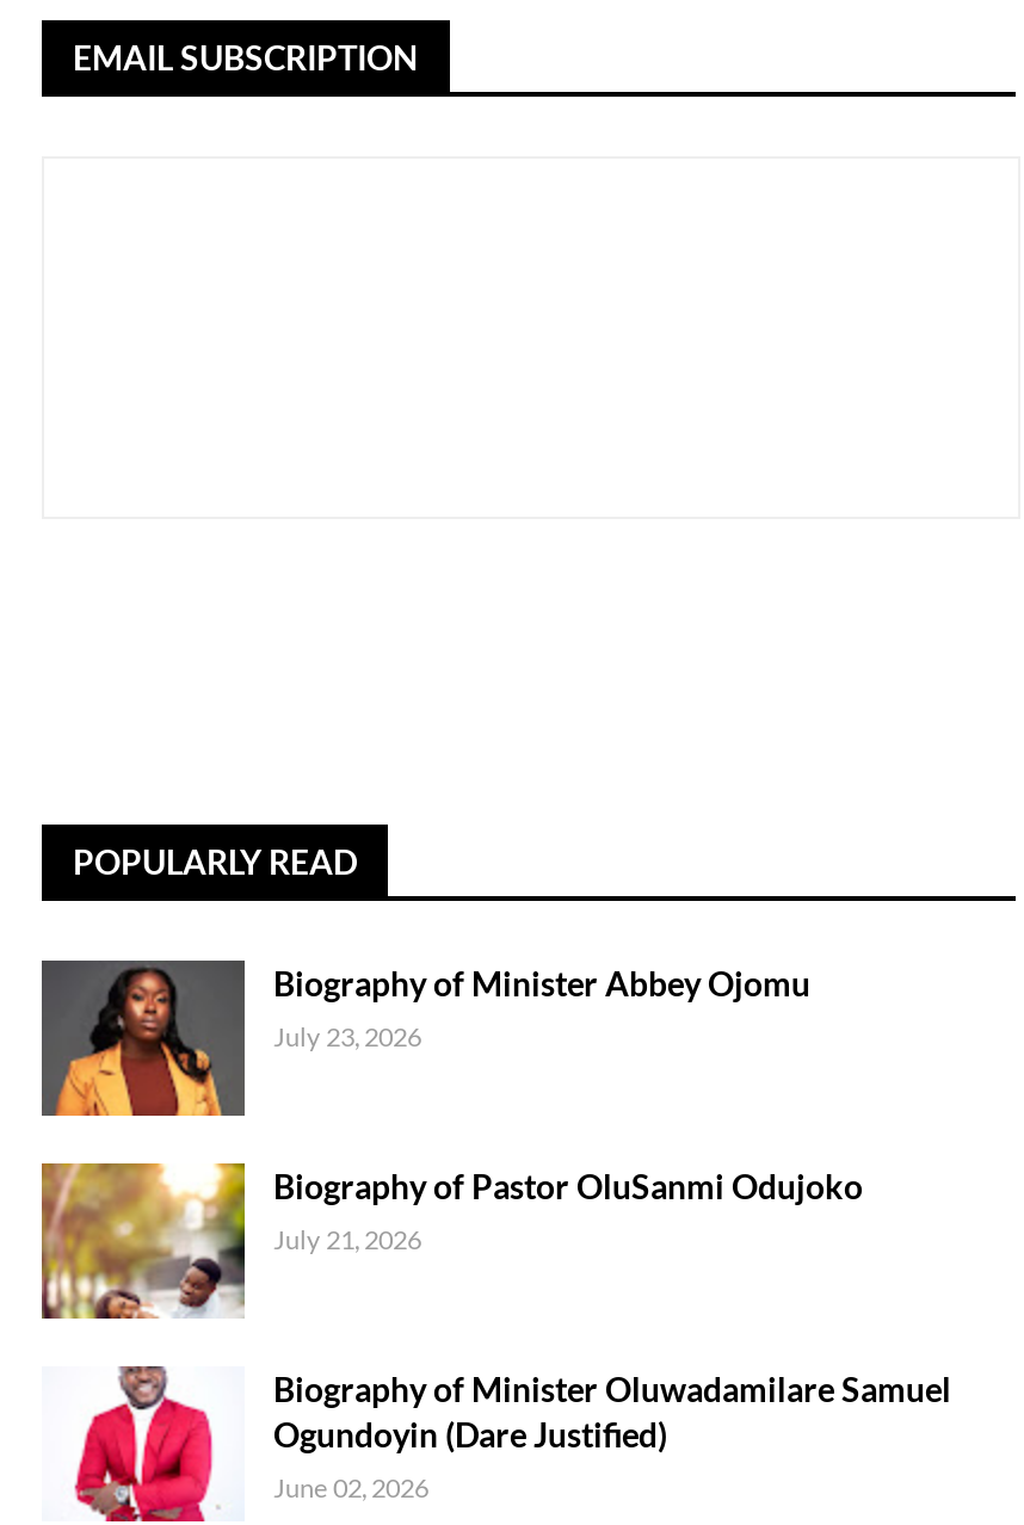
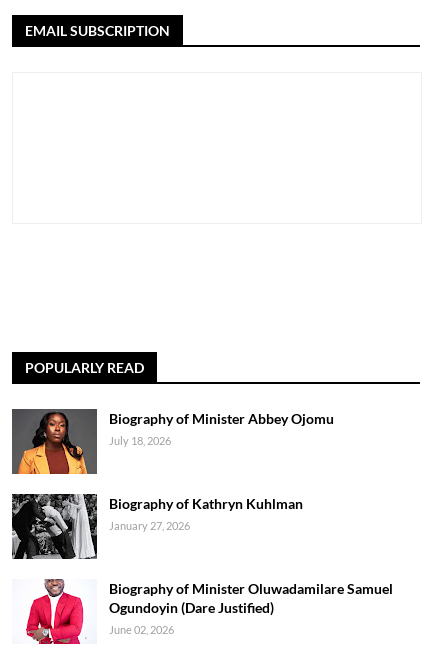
[273,1020,421,1051] July 23, 2026 -> [109,434,171,447] July 18, 2026
[39,1161,863,1321] [image] | Biography of Pastor OluSanmi Odujoko | July 21, 2026 -> [11,493,303,560] [image] | Biography of Kathryn Kuhlman | January 27, 2026

